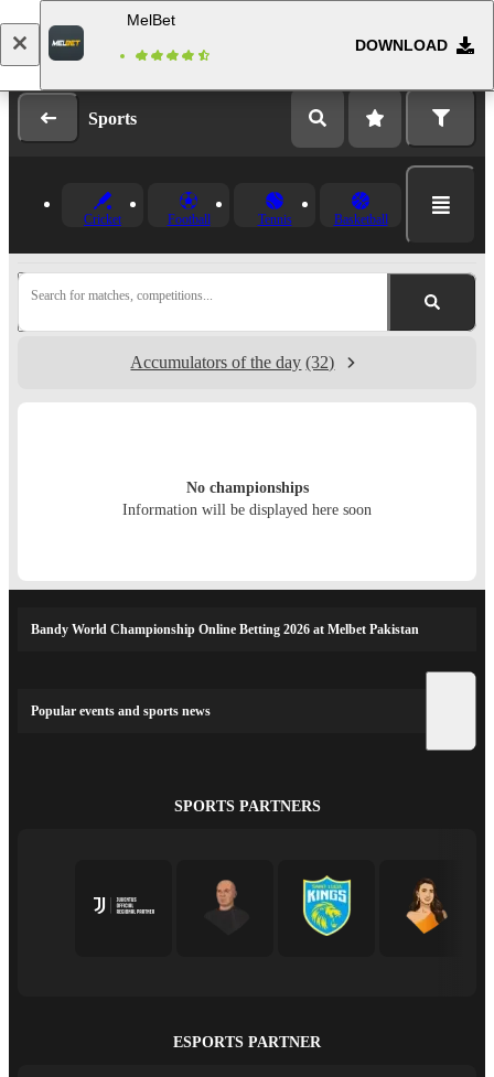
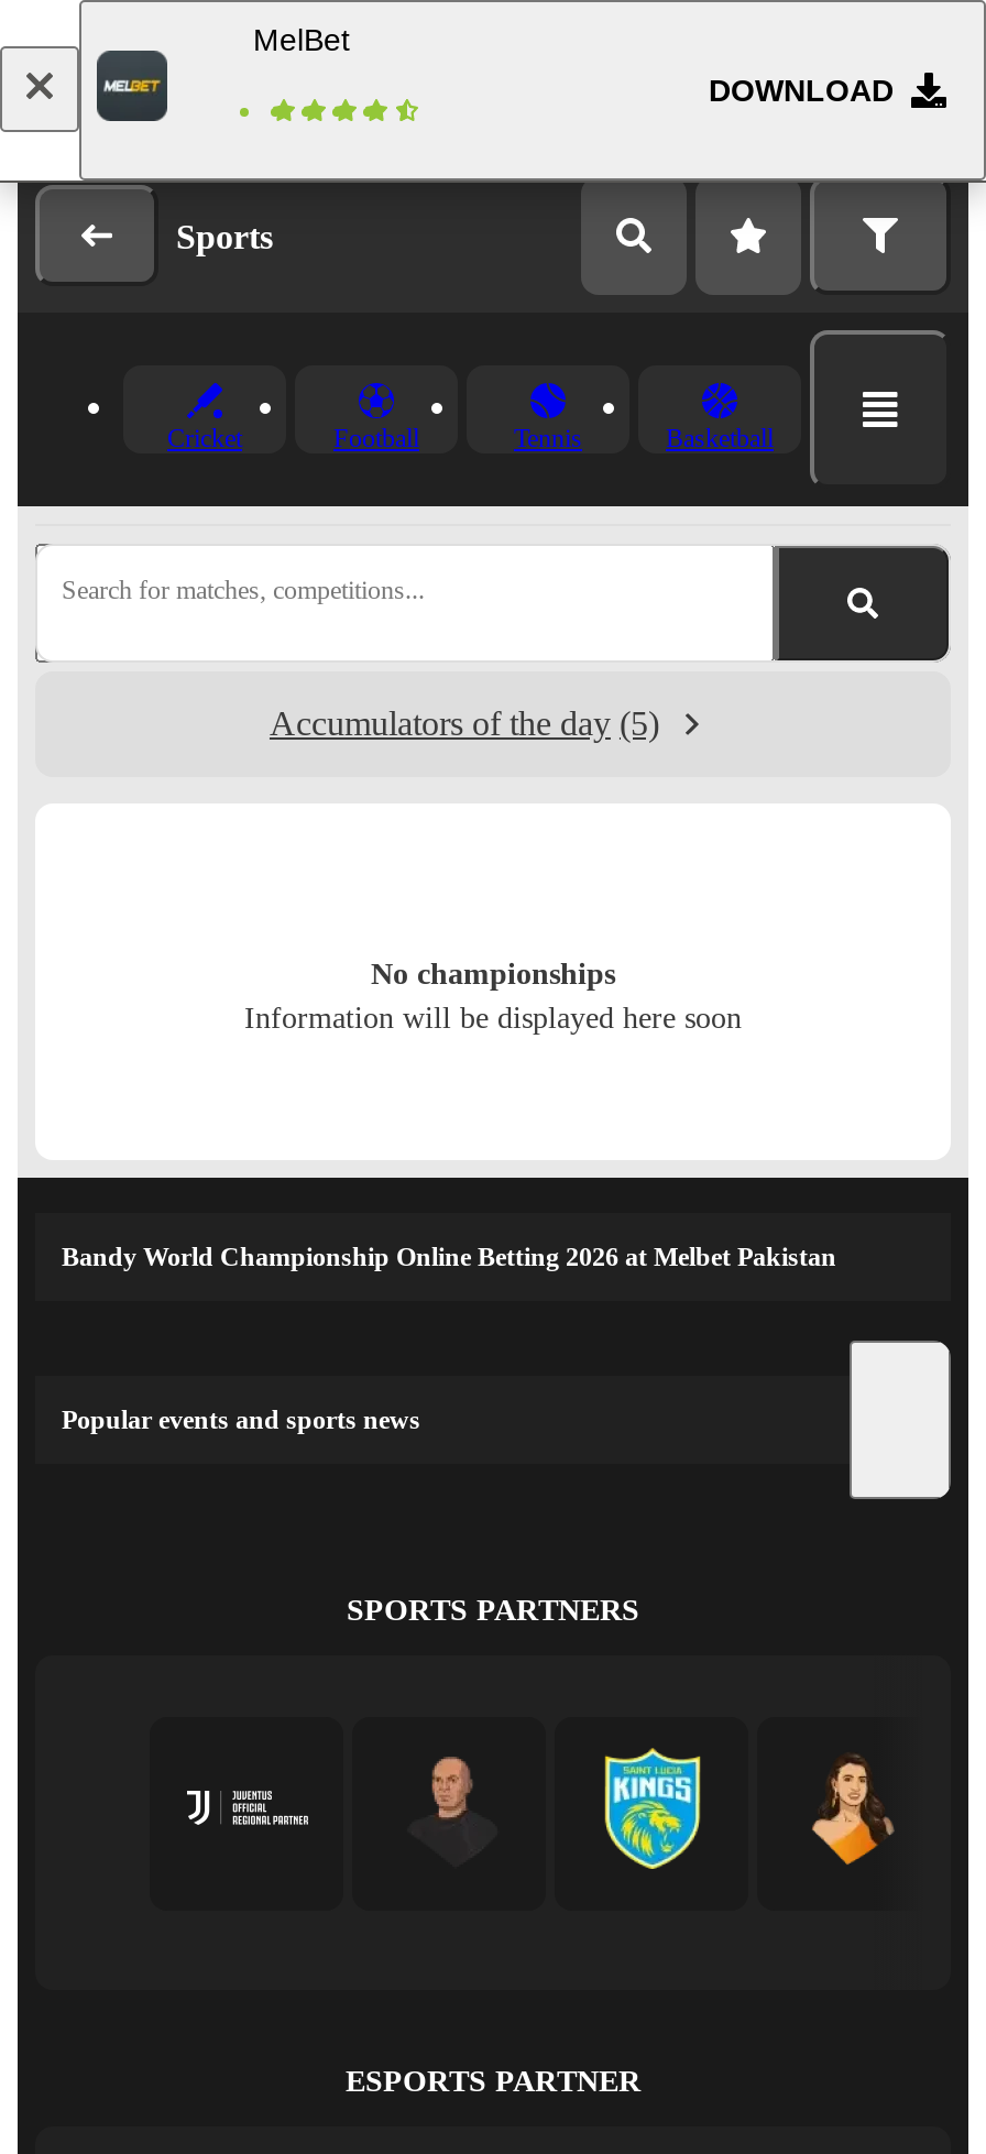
[131,353,335,371] Accumulators of the day (32) -> [270,704,659,742] Accumulators of the day (5)

